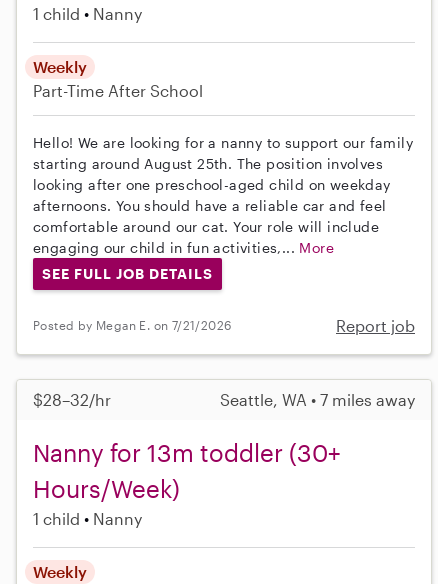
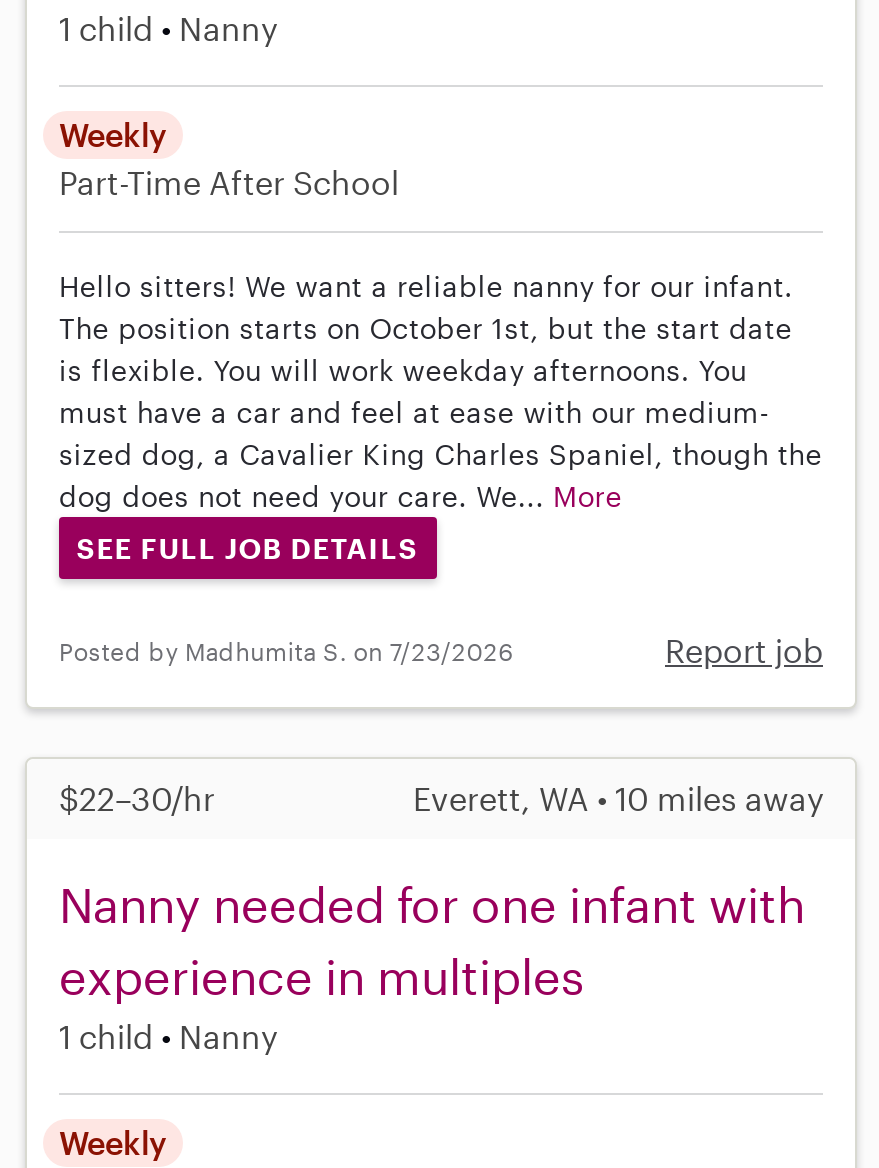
[33,134,413,256] Hello! We are looking for a nanny to support our family | starting around August 25th. The position involves | looking after one preschool-aged child on weekday | afternoons. You should have a reliable car and feel | comfortable around our cat. Your role will include | engaging our child in fun activities,... More -> [59,269,822,513] Hello sitters! We want a reliable nanny for our infant. | The position starts on October 1st, but the start date | is flexible. You will work weekday afternoons. You | must have a car and feel at ease with our medium- | sized dog, a Cavalier King Charles Spaniel, though the | dog does not need your care. We... More
[33,318,231,332] Posted by Megan E. on 7/21/2026 -> [59,637,513,665] Posted by Madhumita S. on 7/23/2026
[33,390,415,409] $28–32/hr | Seattle, WA • 7 miles away -> [59,780,823,818] $22–30/hr | Everett, WA • 10 miles away
[33,438,340,503] Nanny for 13m toddler (30+ | Hours/Week) -> [59,876,805,1006] Nanny needed for one infant with | experience in multiples

